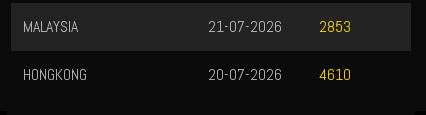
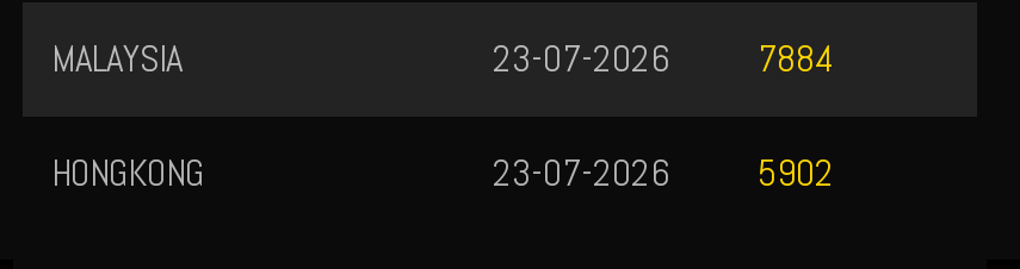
[208,16,282,36] 21-07-2026 -> [493,35,669,82] 23-07-2026
[319,17,351,37] 2853 -> [758,36,834,83] 7884
[208,64,282,84] 20-07-2026 -> [493,149,669,196] 23-07-2026
[319,65,351,85] 4610 -> [758,150,834,198] 5902

